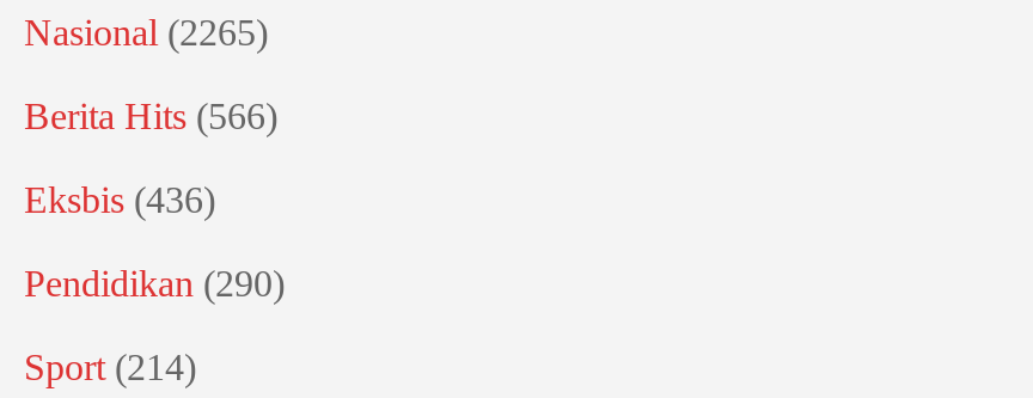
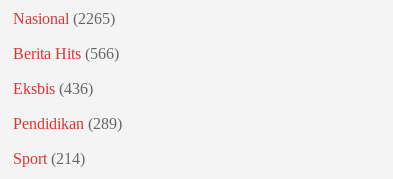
[24,262,285,303] Pendidikan (290) -> [13,115,122,132] Pendidikan (289)

